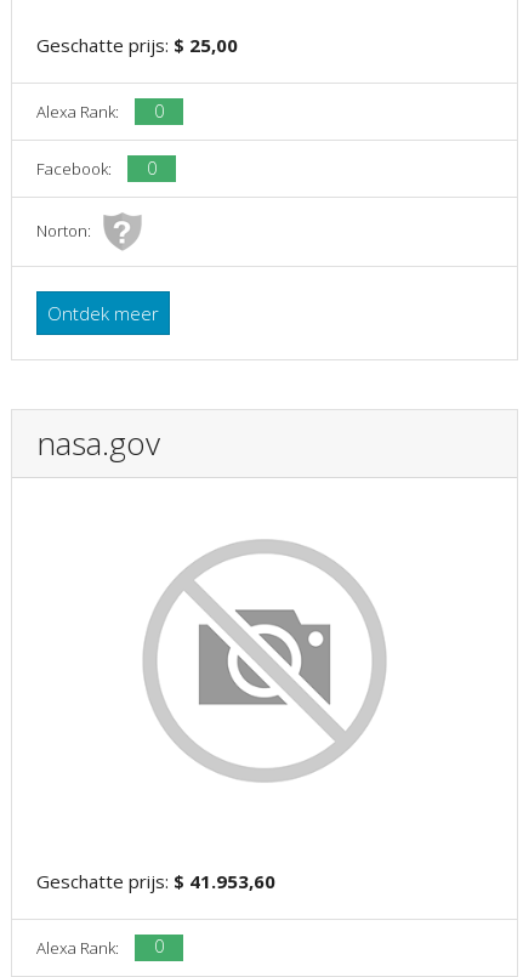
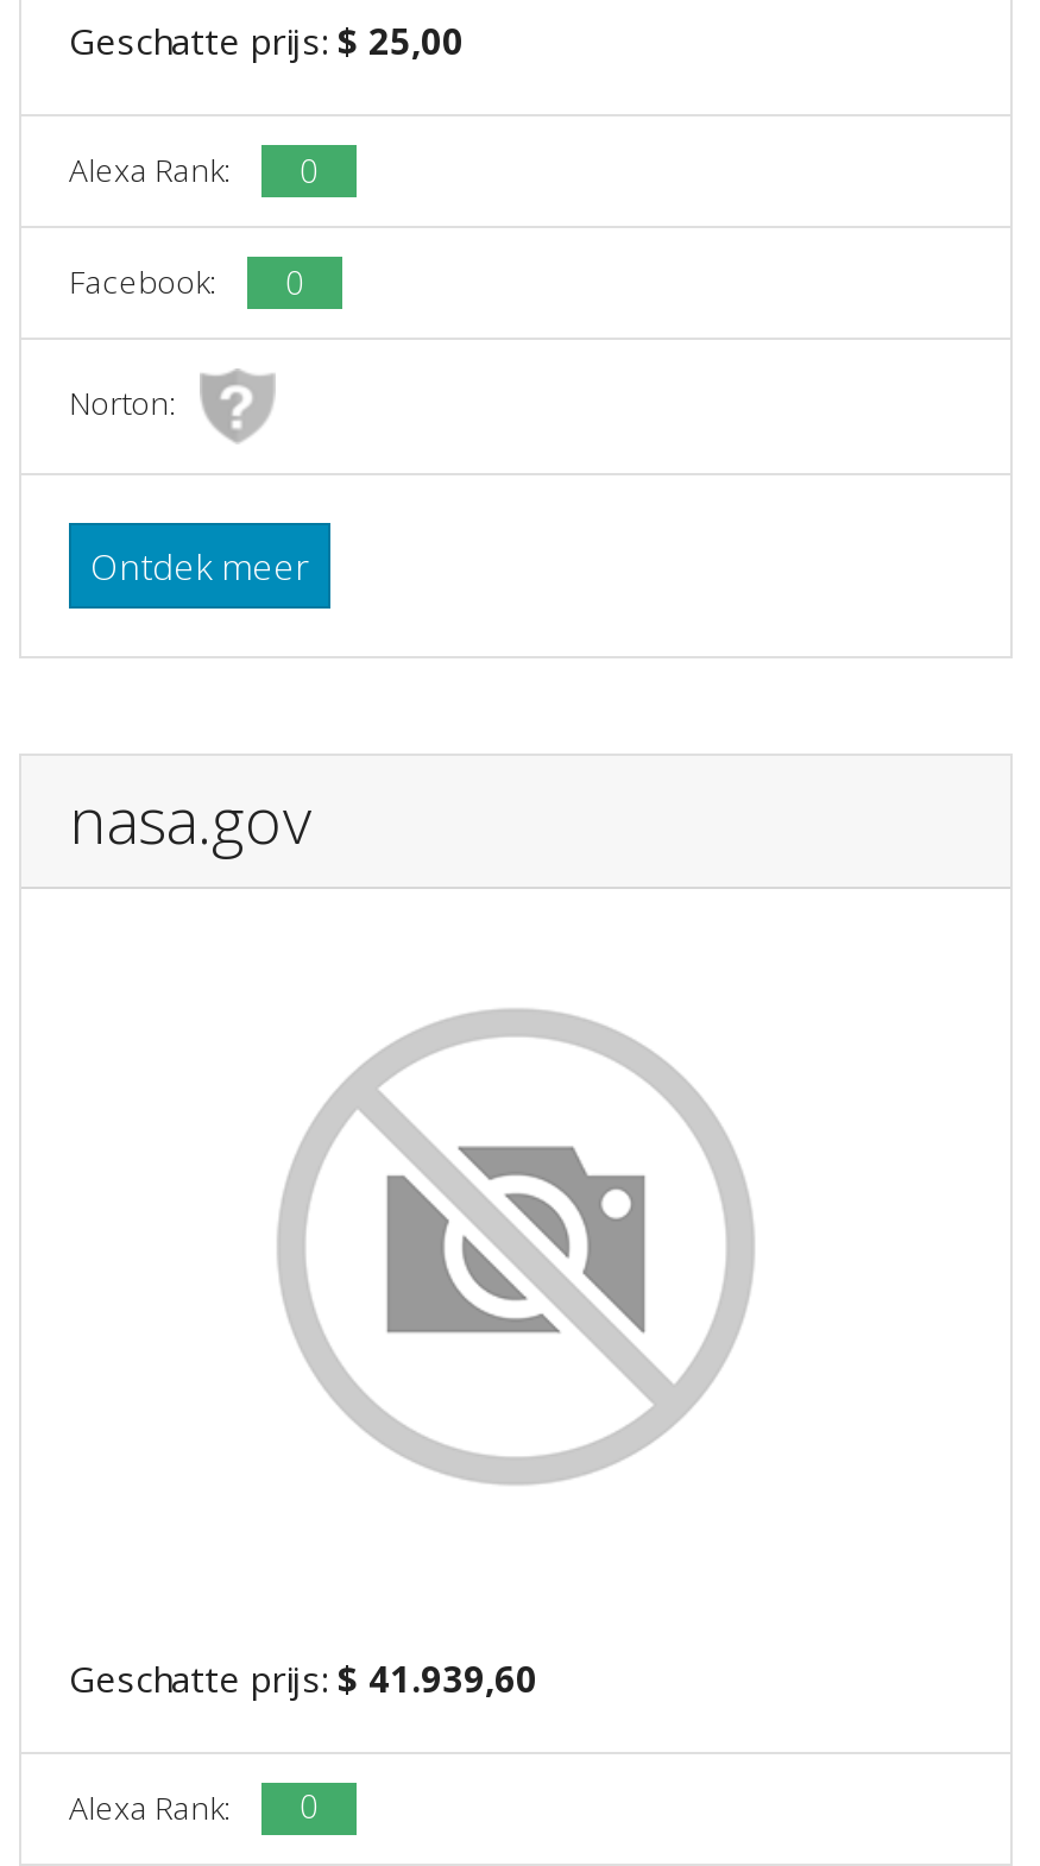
[36,869,275,893] Geschatte prijs: $ 41.953,60 -> [69,1654,537,1702] Geschatte prijs: $ 41.939,60

